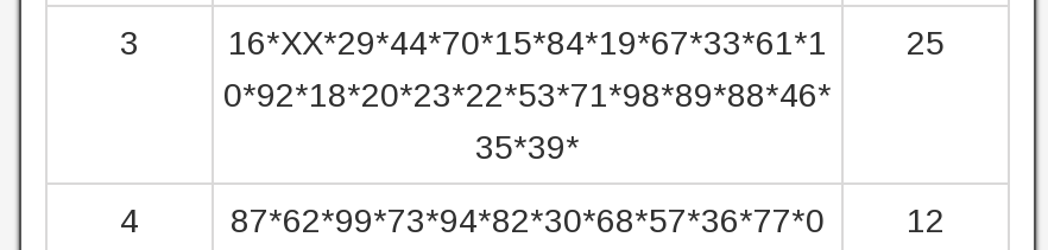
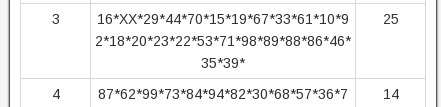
[223,24,832,114] 16*XX*29*44*70*15*84*19*67*33*61*1 | 0*92*18*20*23*22*53*71*98*89*88*46* -> [95,11,351,49] 16*XX*29*44*70*15*19*67*33*61*10*9 | 2*18*20*23*22*53*71*98*89*88*86*46*
[231,201,825,239] 87*62*99*73*94*82*30*68*57*36*77*0 -> [98,86,348,102] 87*62*99*73*84*94*82*30*68*57*36*7
[907,201,945,239] 12 -> [382,86,398,102] 14

